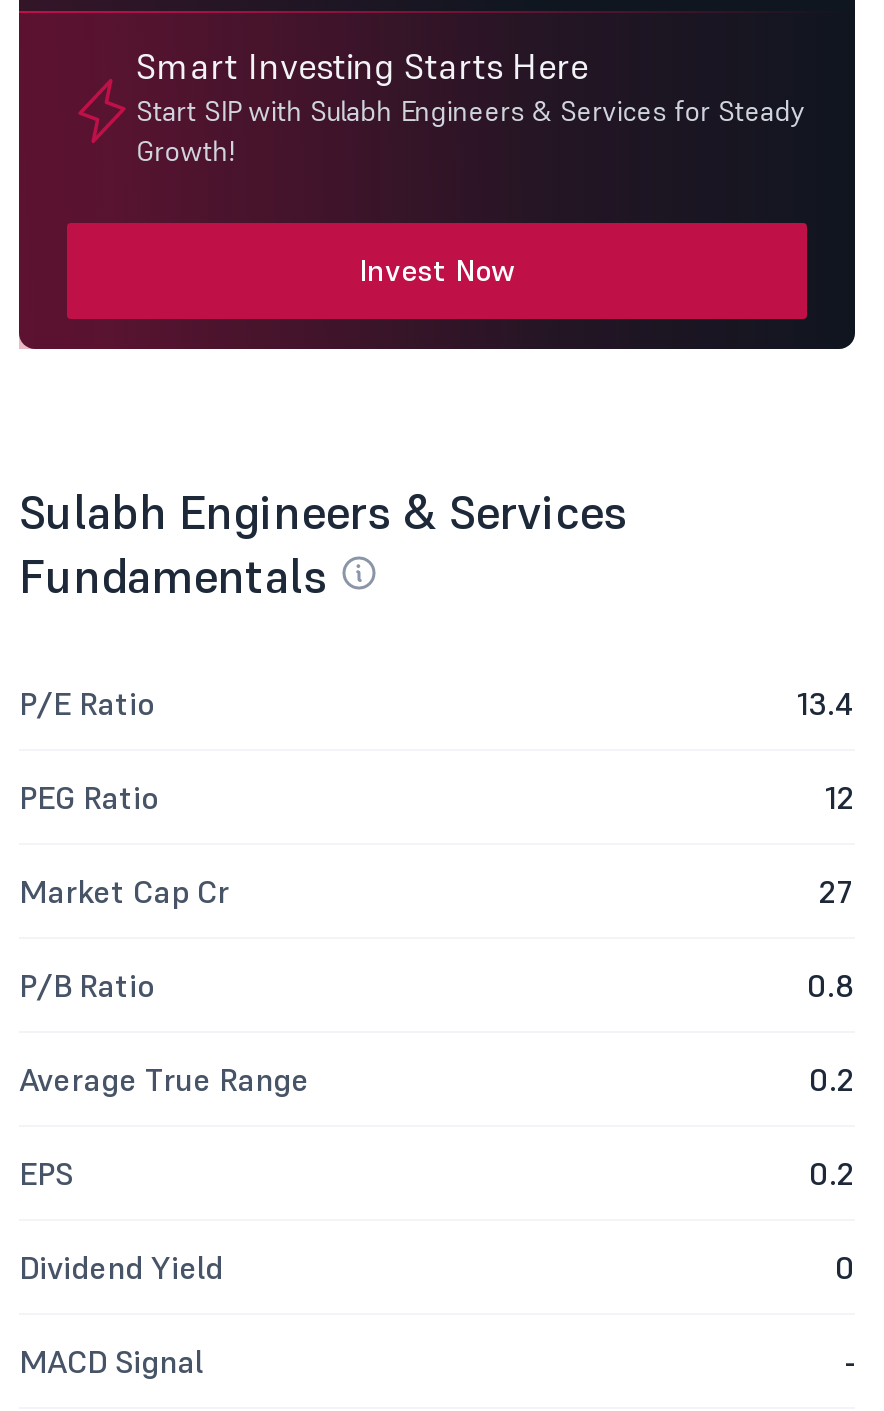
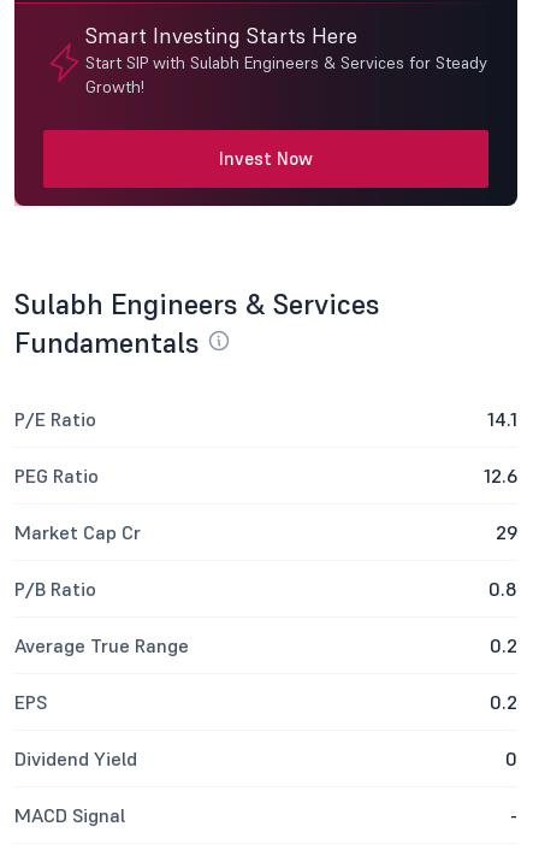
[797,683,855,723] 13.4 -> [487,407,517,431] 14.1
[825,777,855,817] 12 -> [484,464,517,488] 12.6
[819,871,855,911] 27 -> [496,520,517,544] 29

